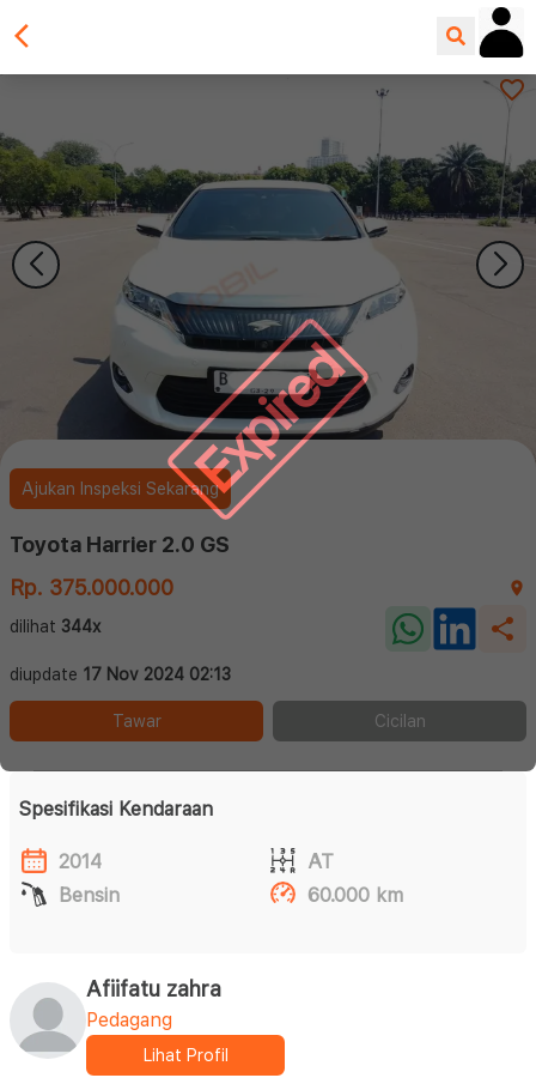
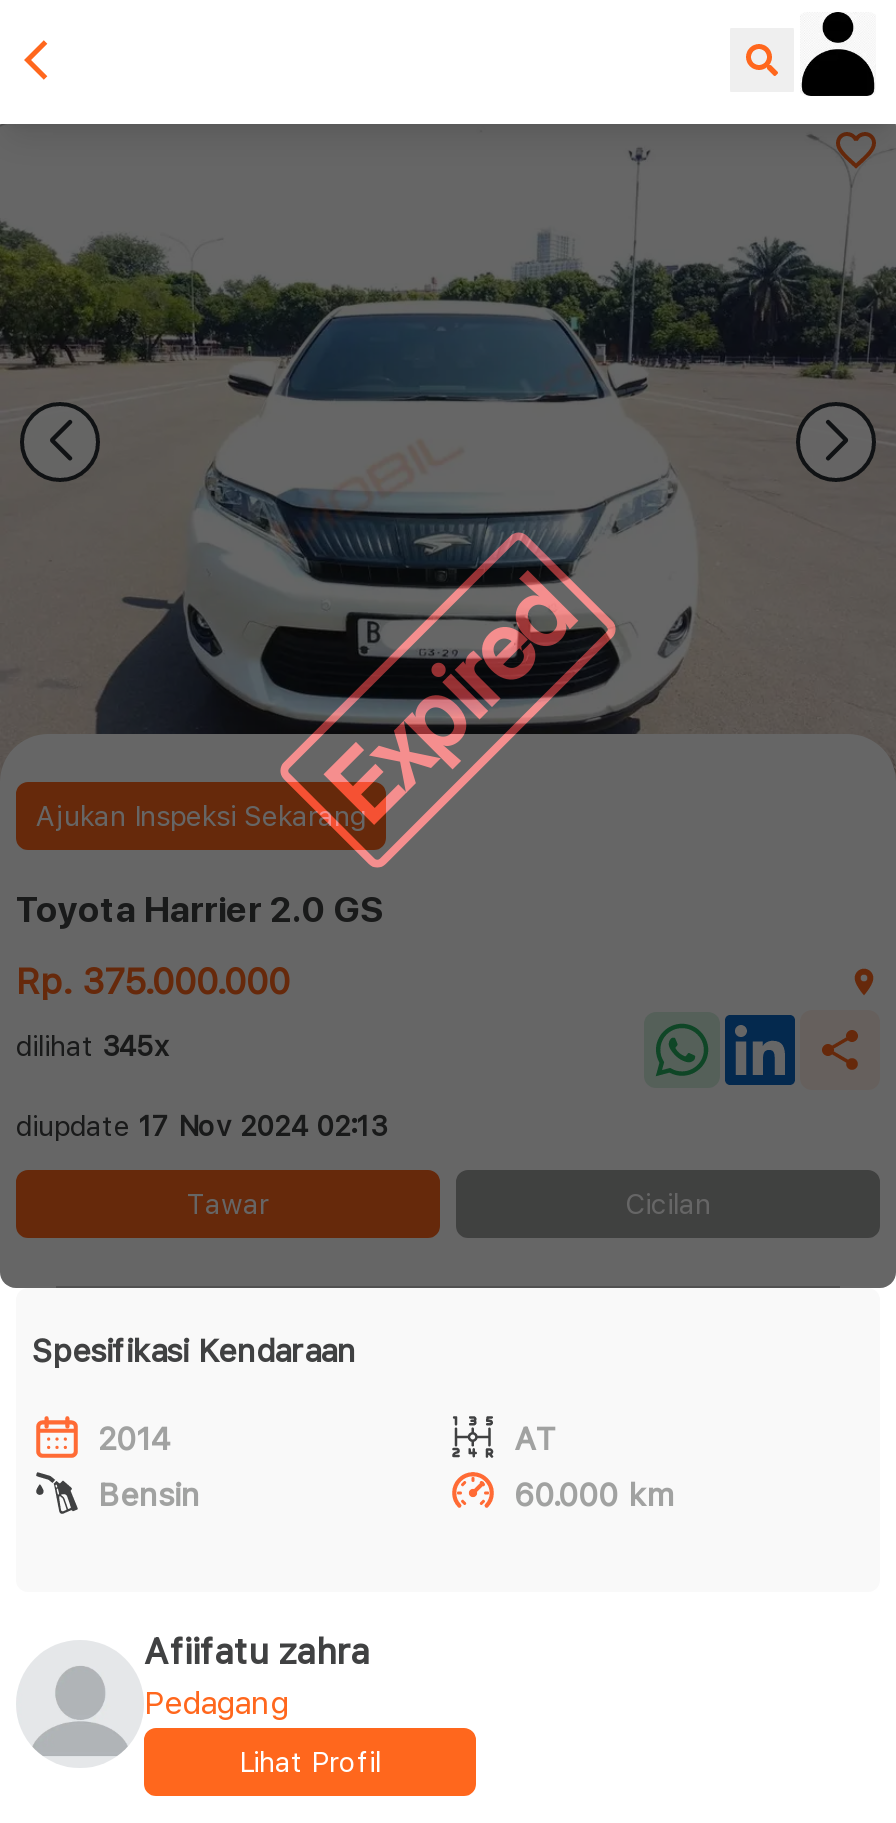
[10,617,100,636] dilihat 344x -> [16,1030,168,1062] dilihat 345x

